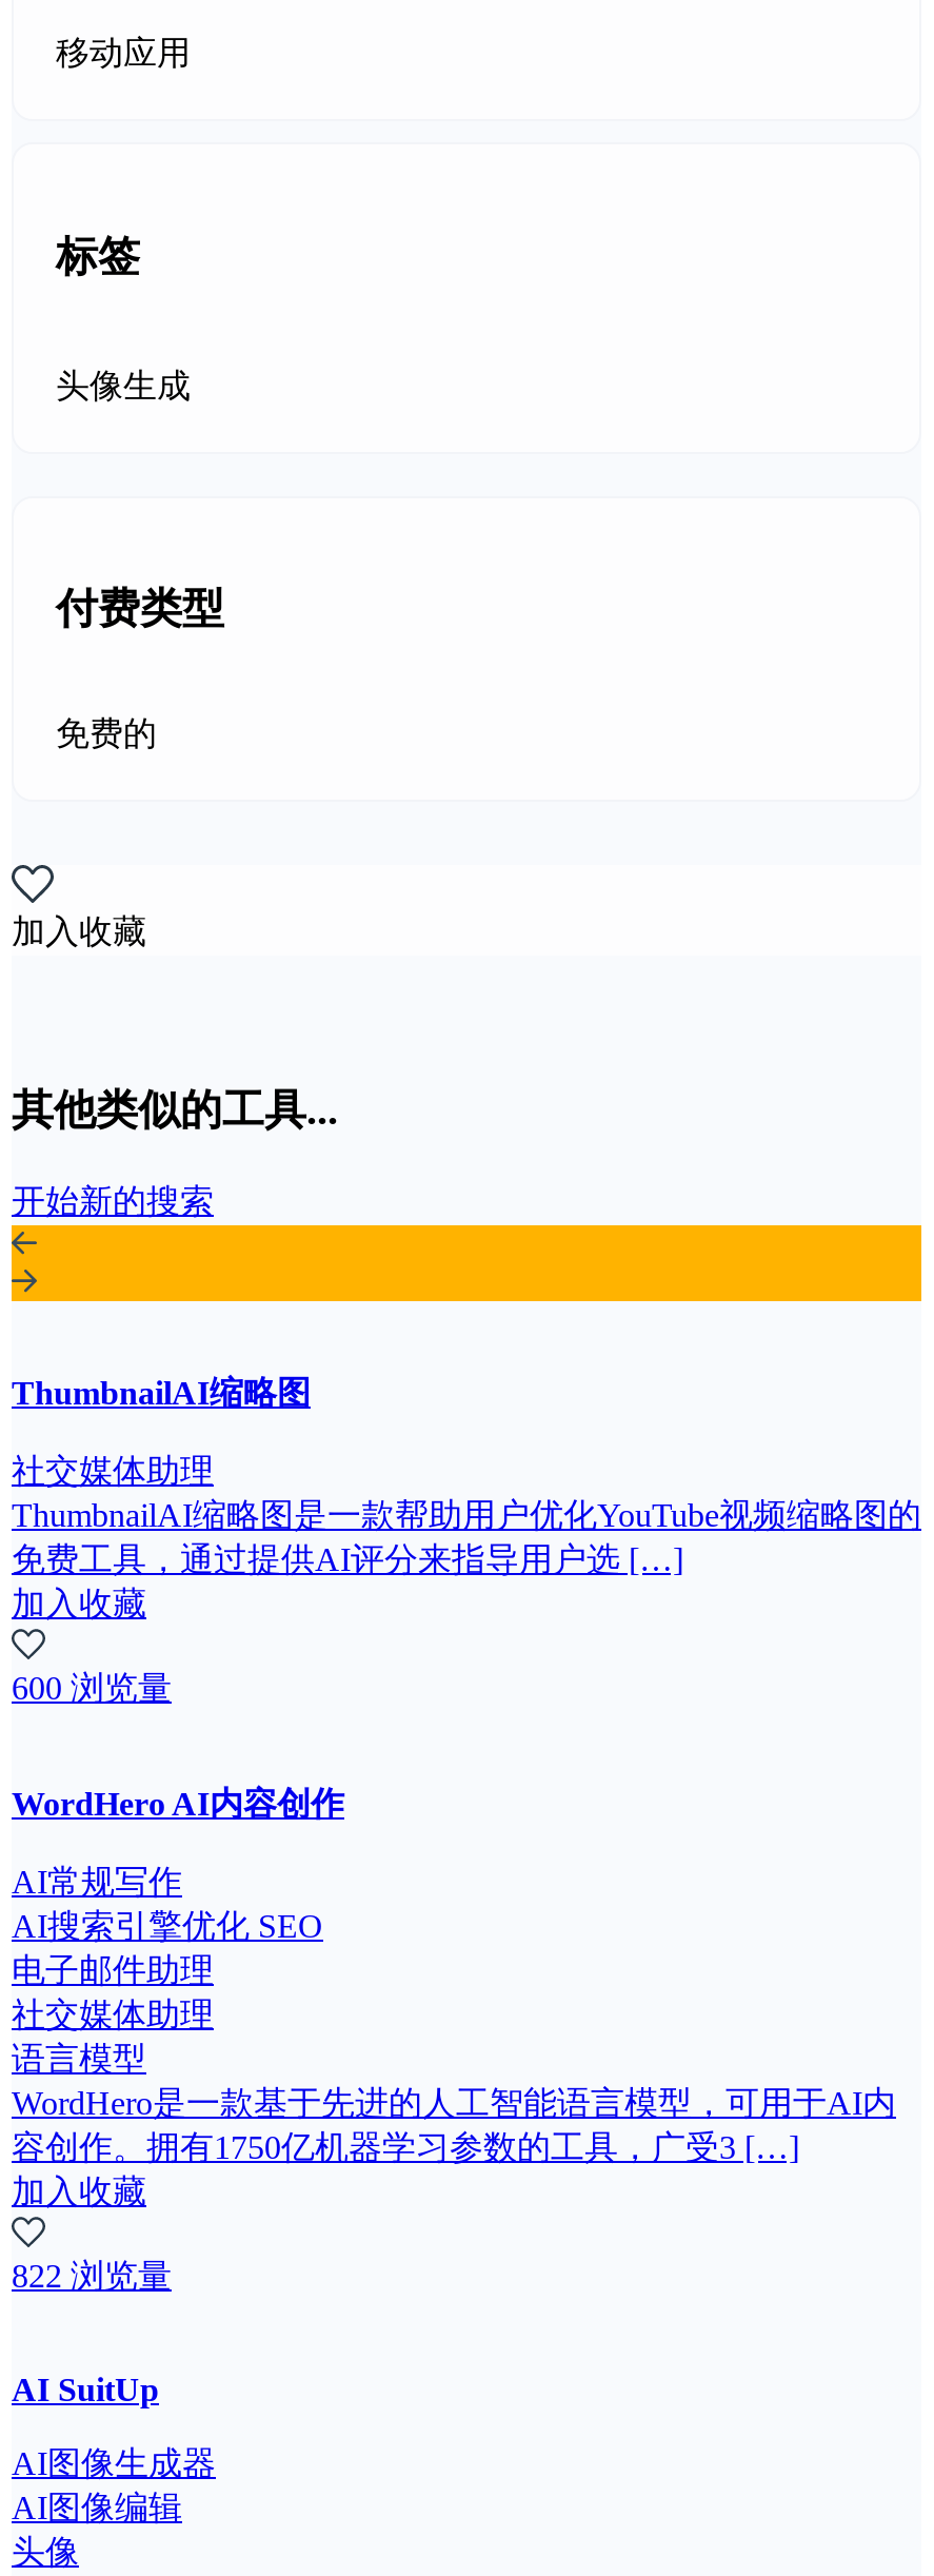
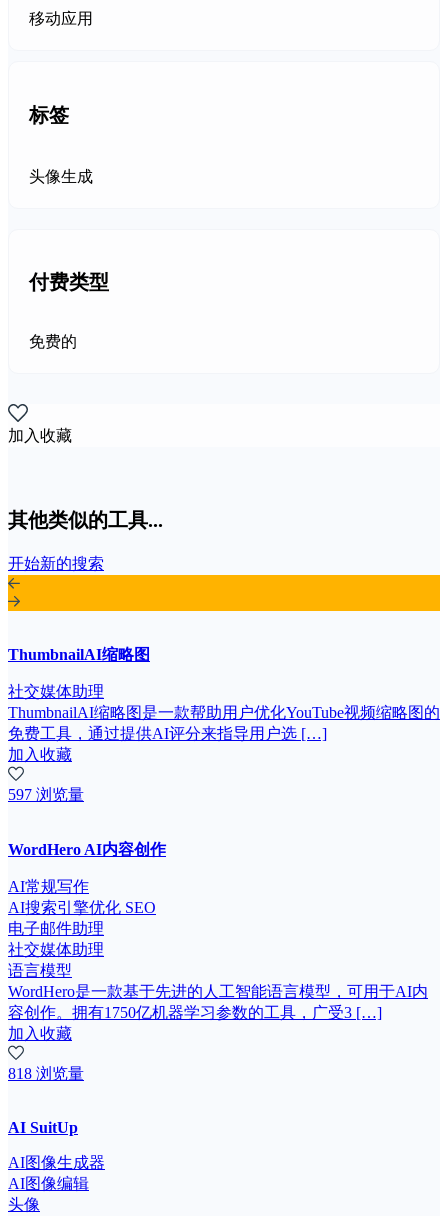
[12,1671,172,1707] 600 浏览量 -> [8,786,84,803] 597 浏览量
[12,2259,172,2294] 822 浏览量 -> [8,1065,84,1082] 818 浏览量

